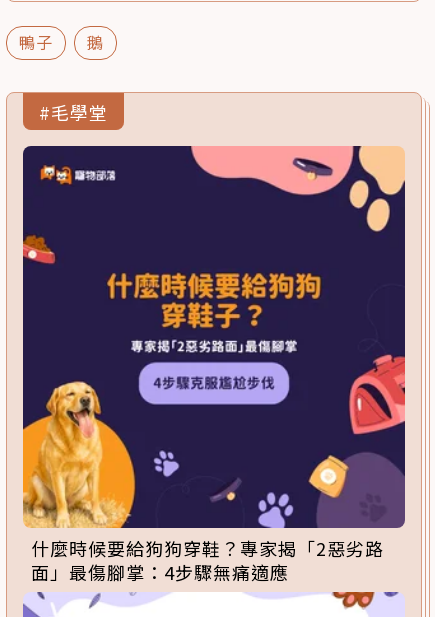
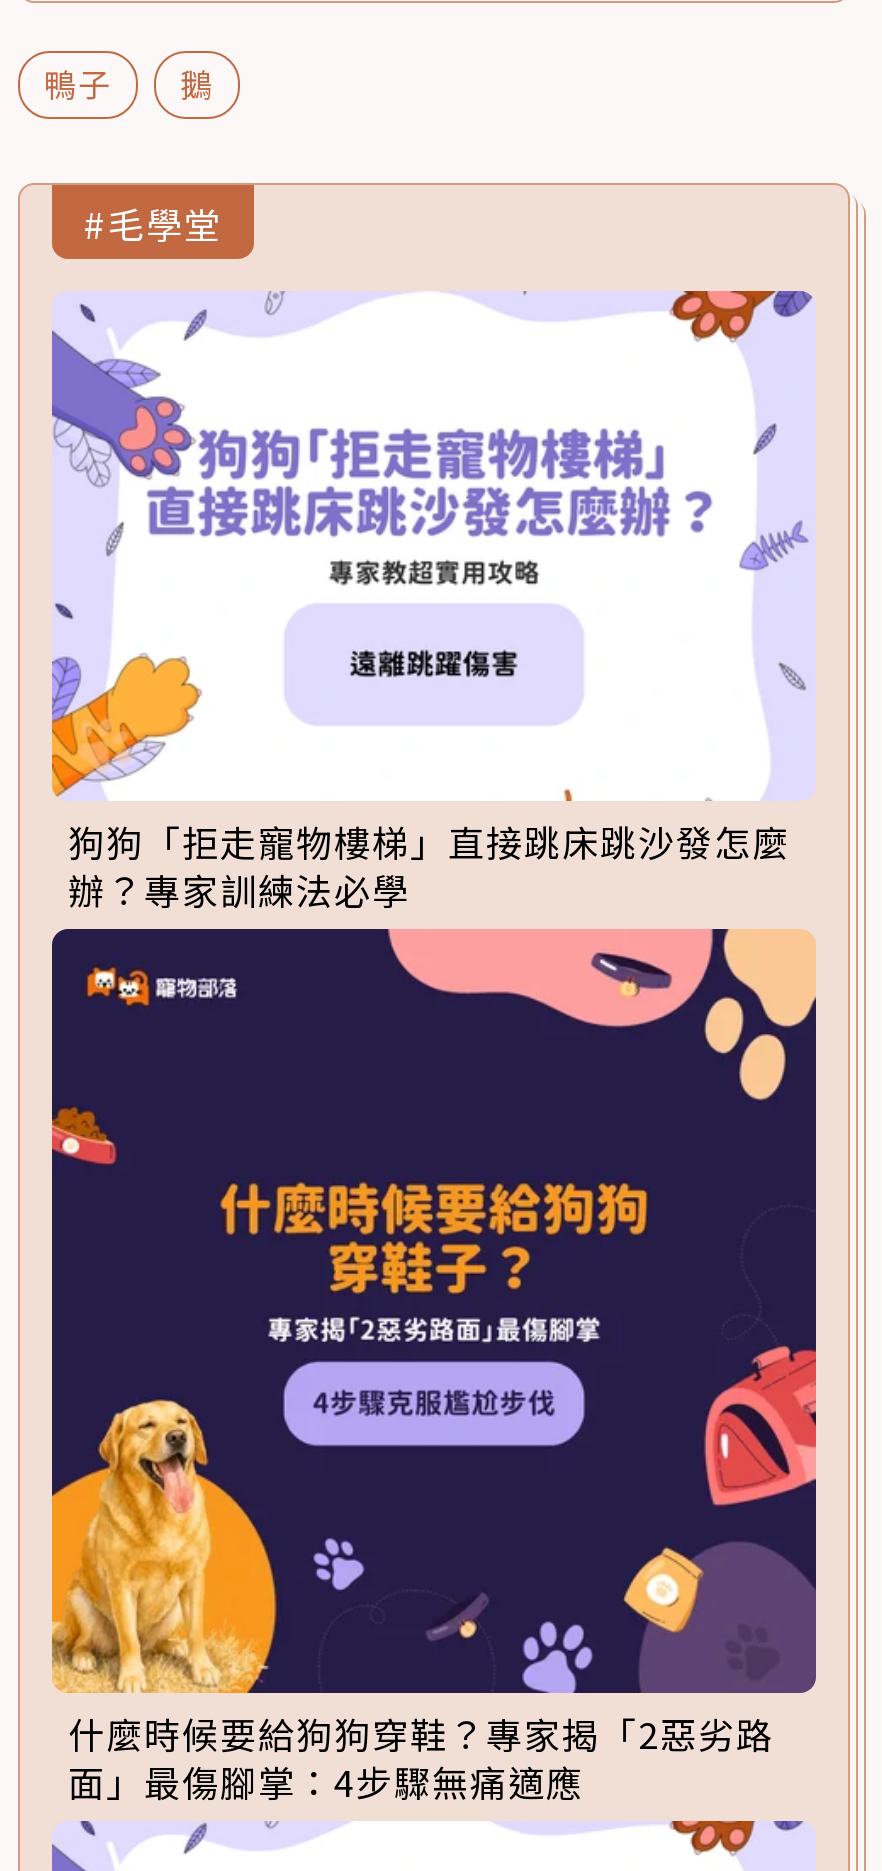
none -> [50,290,816,914] [image] | 狗狗「拒走寵物樓梯」直接跳床跳沙發怎麼 | 辦？專家訓練法必學

